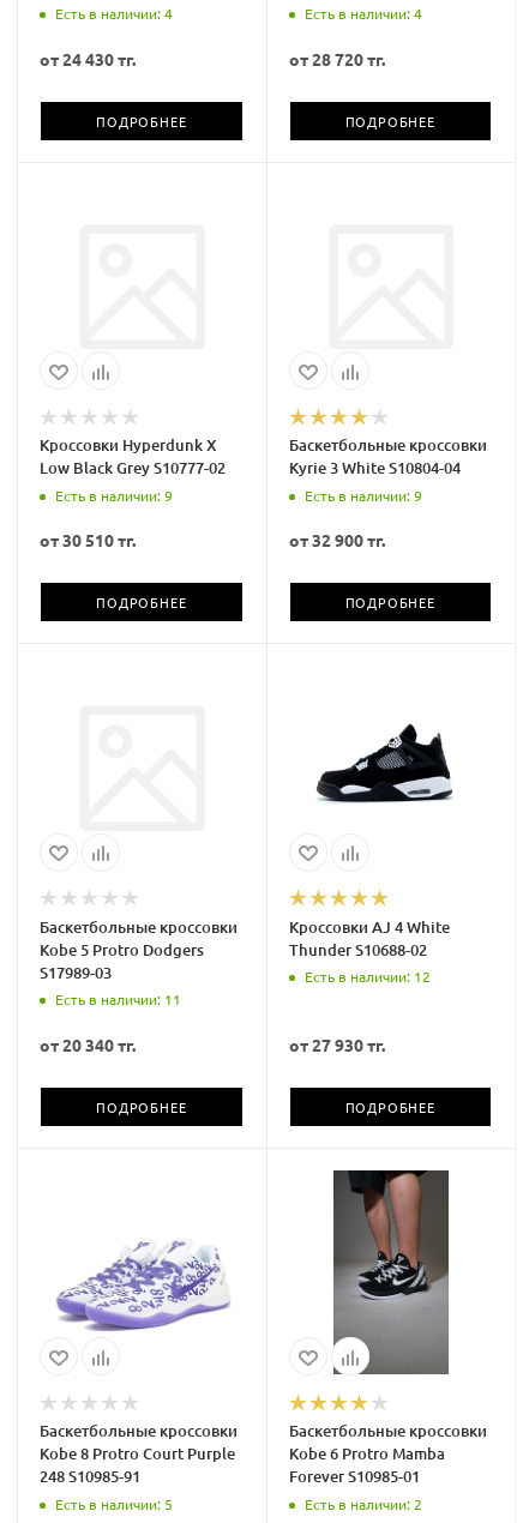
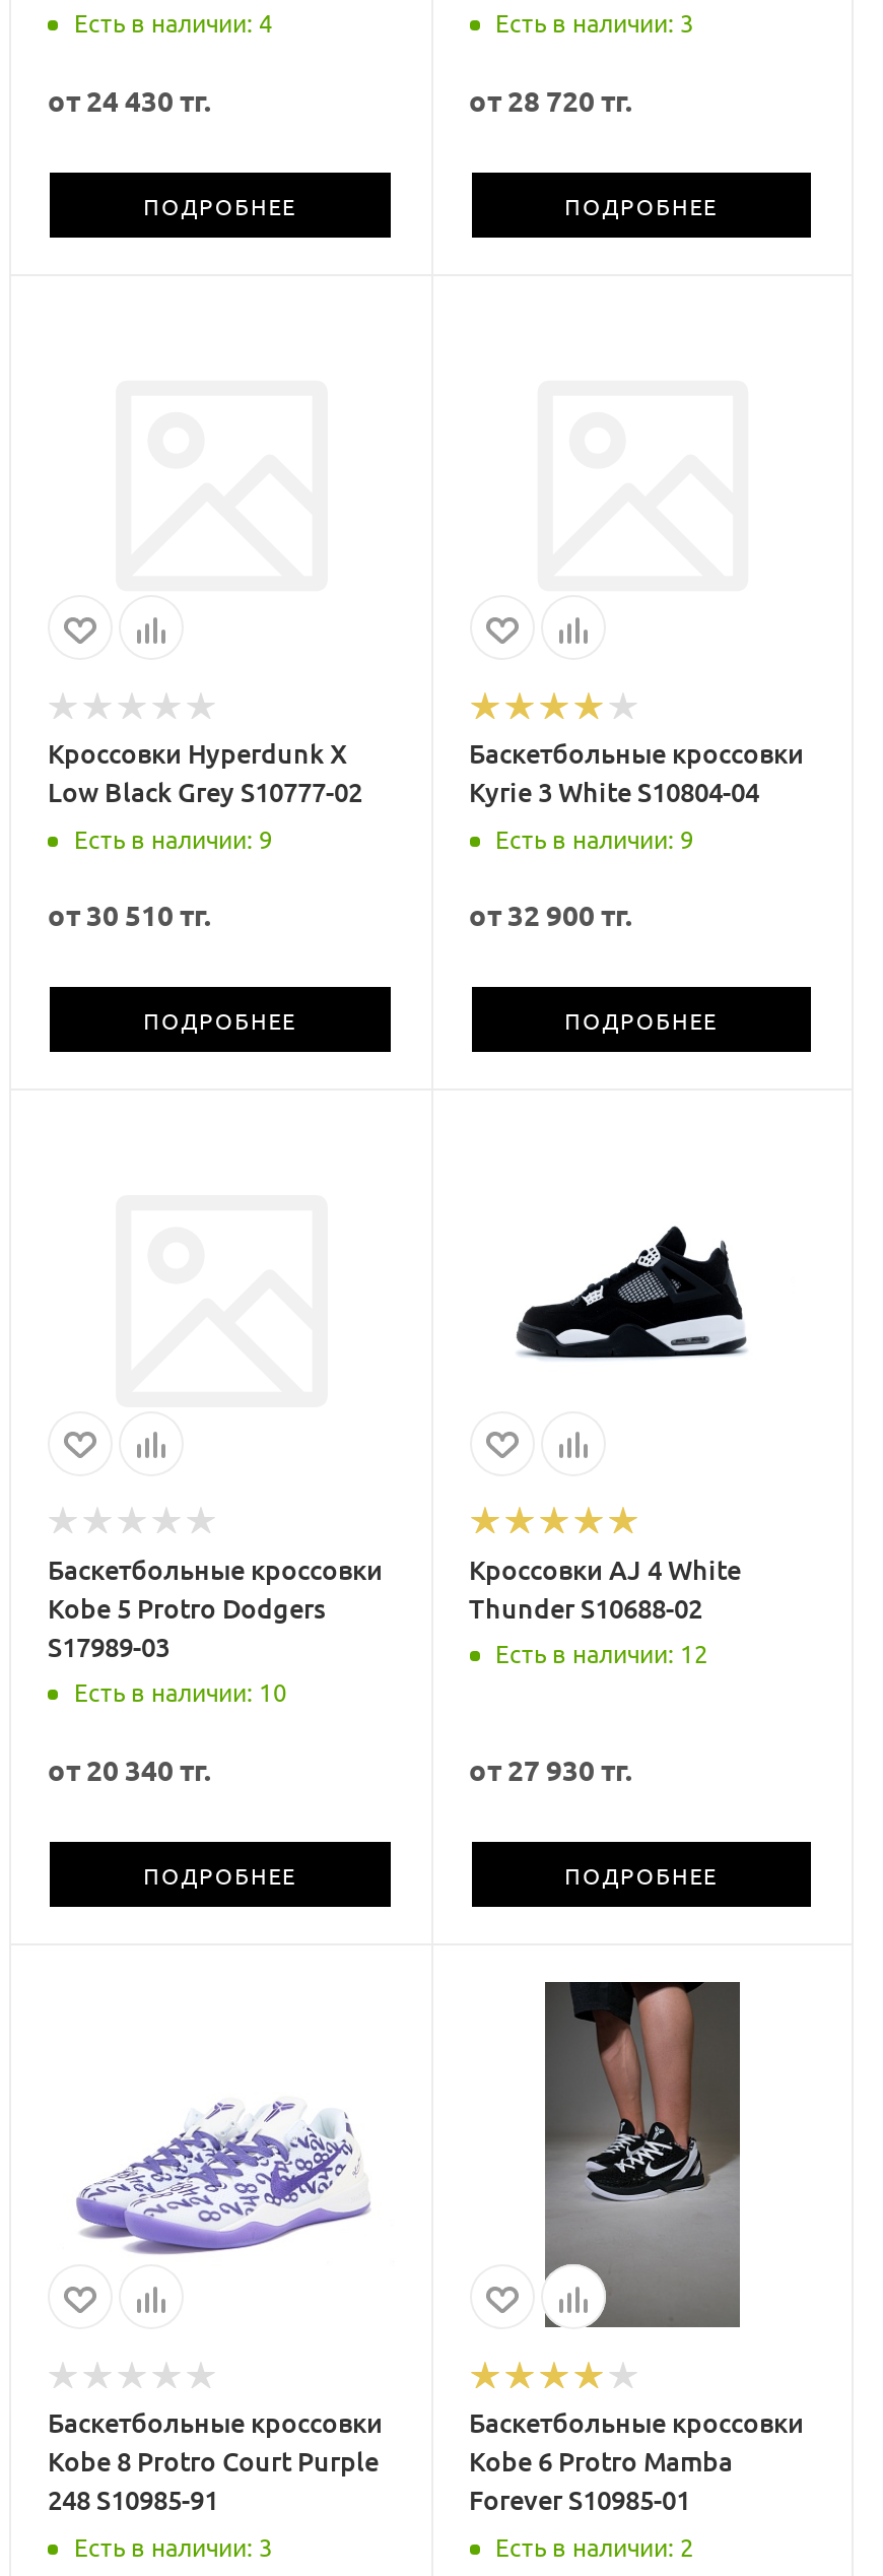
[304,4,422,23] Есть в наличии: 4 -> [495,6,694,39] Есть в наличии: 3
[55,989,181,1009] Есть в наличии: 11 -> [74,1676,287,1708] Есть в наличии: 10
[55,1494,173,1513] Есть в наличии: 5 -> [74,2529,273,2562] Есть в наличии: 3

